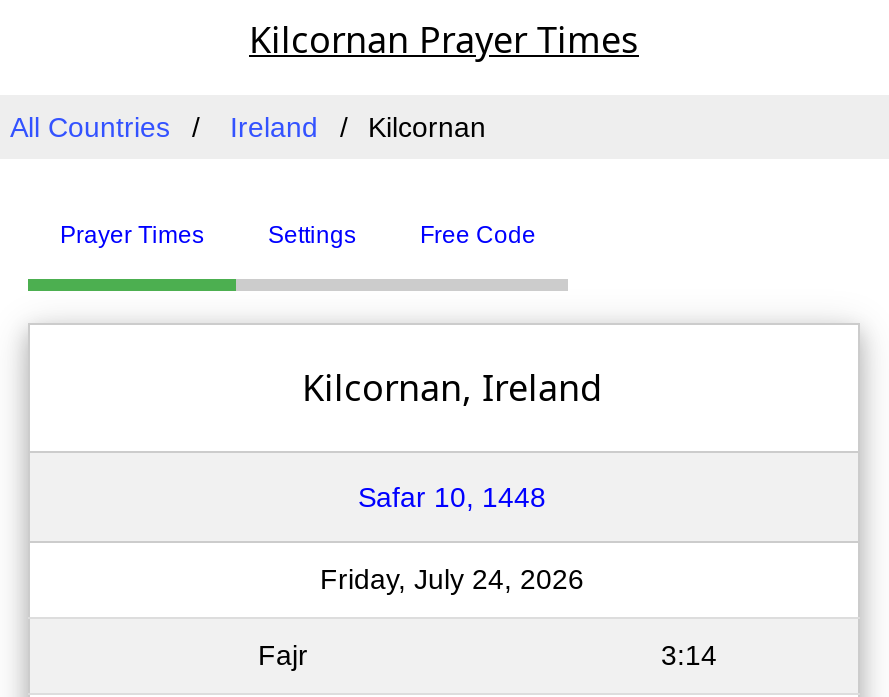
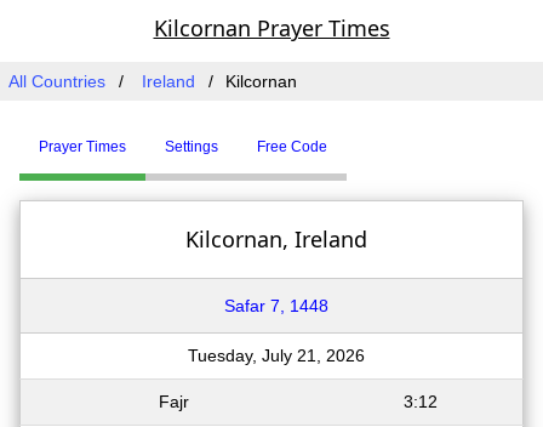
[358,481,546,513] Safar 10, 1448 -> [224,296,328,315] Safar 7, 1448
[320,563,584,595] Friday, July 24, 2026 -> [188,346,365,365] Tuesday, July 21, 2026
[661,639,717,671] 3:14 -> [403,392,437,411] 3:12

